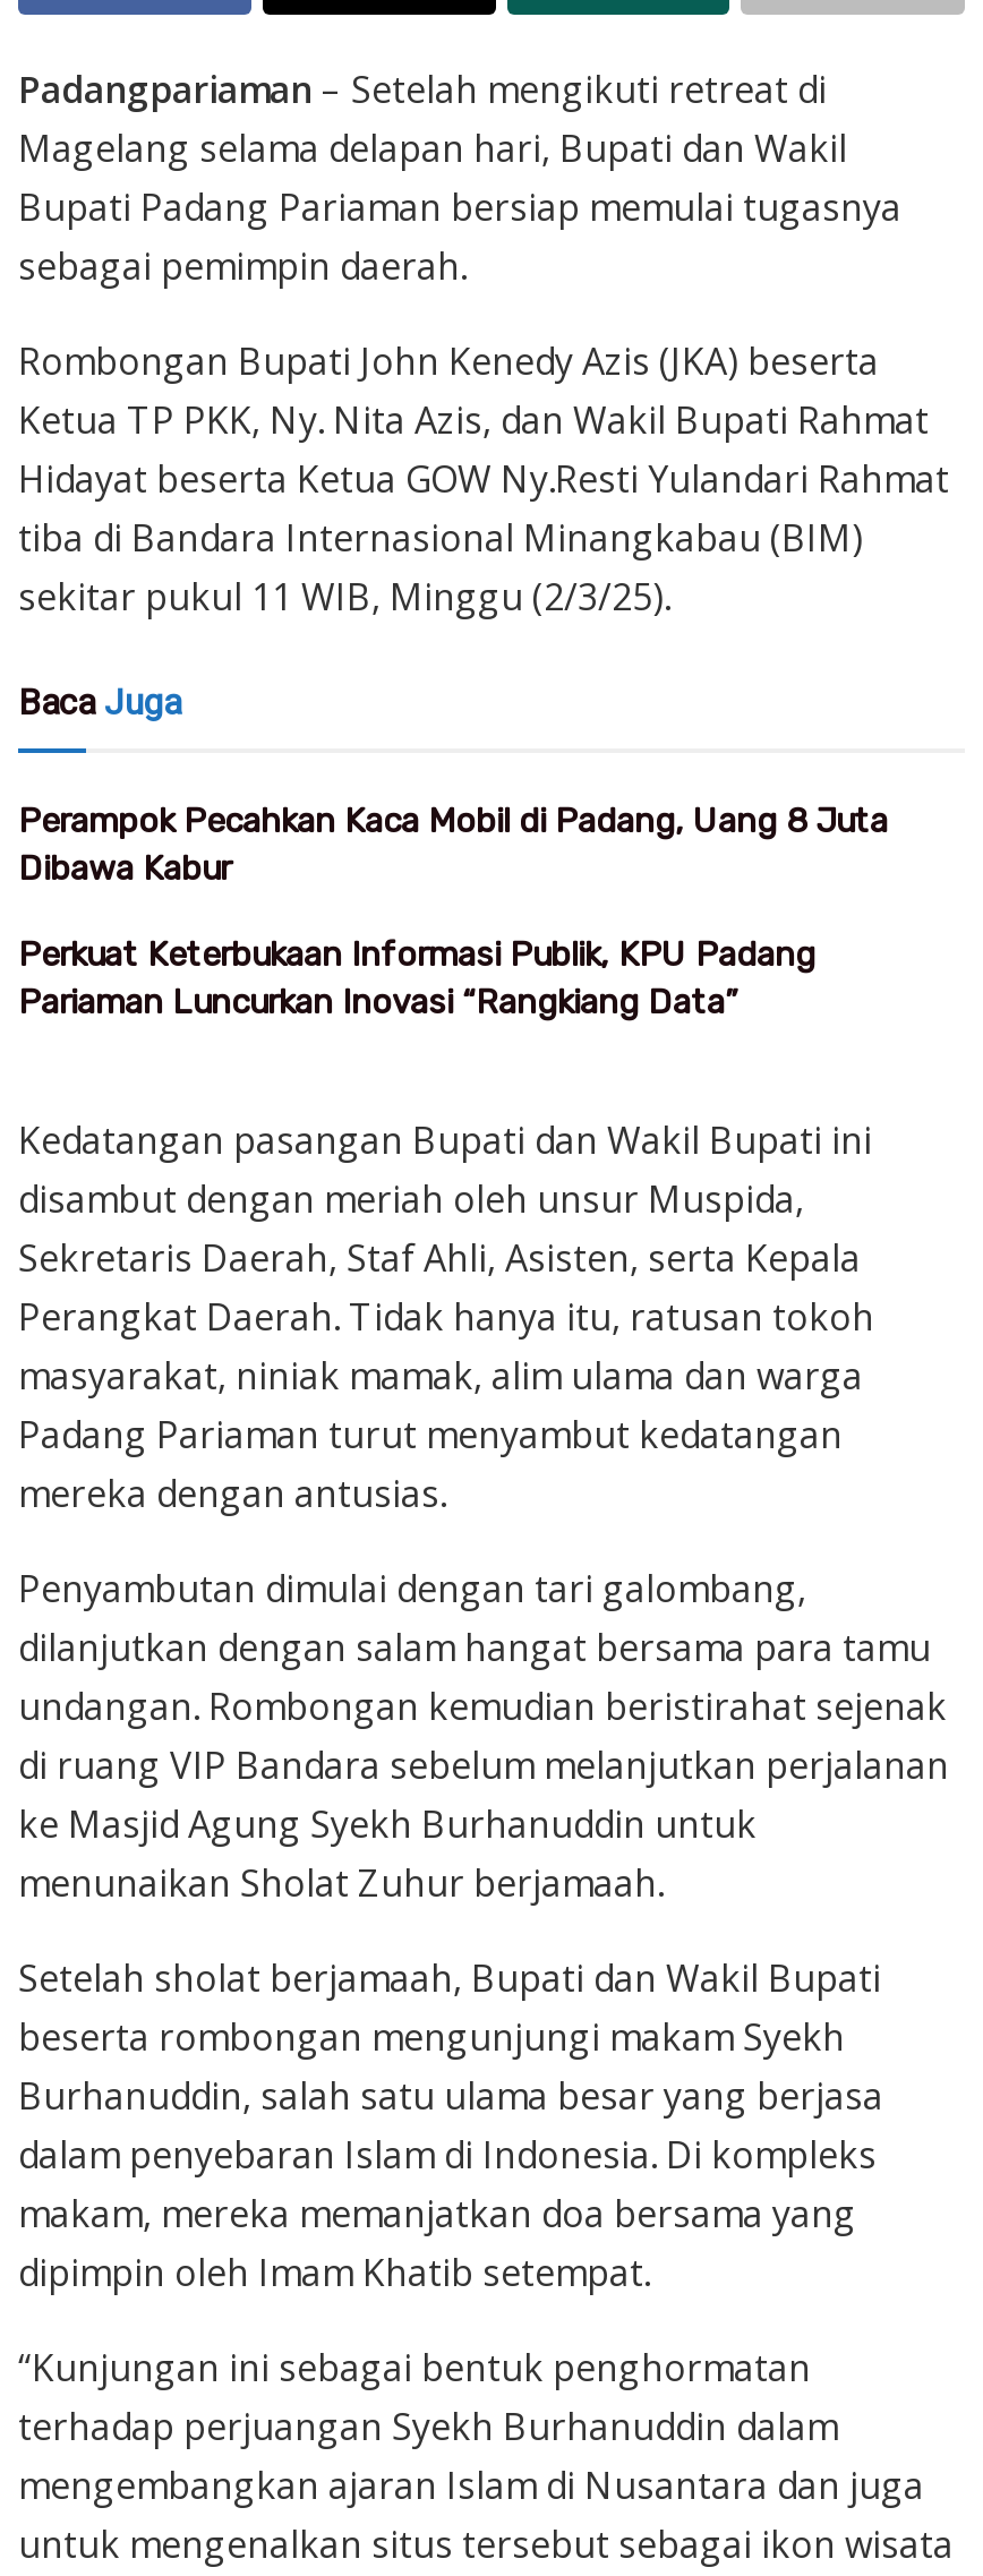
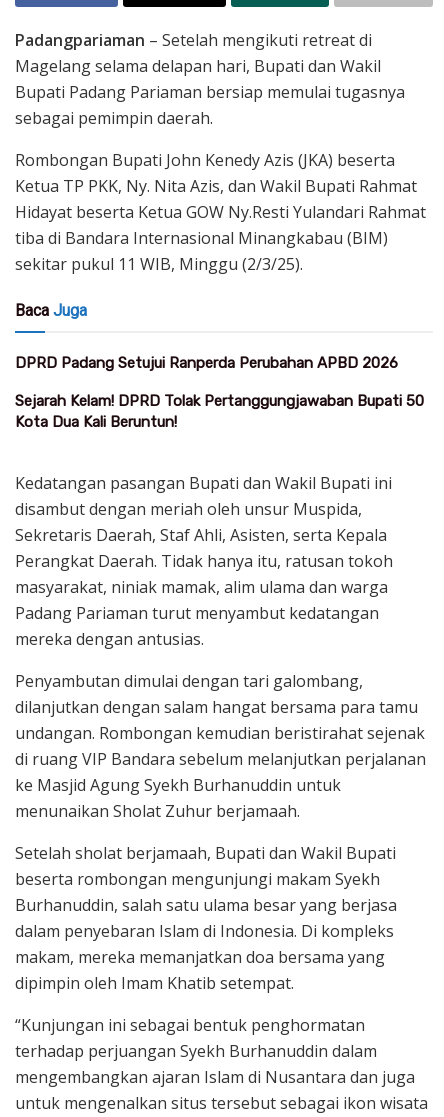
[18,802,888,890] Perampok Pecahkan Kaca Mobil di Padang, Uang 8 Juta | Dibawa Kabur -> [15,354,398,372] DPRD Padang Setujui Ranperda Perubahan APBD 2026
[18,935,815,1024] Perkuat Keterbukaan Informasi Publik, KPU Padang | Pariaman Luncurkan Inovasi “Rangkiang Data” -> [15,392,424,431] Sejarah Kelam! DPRD Tolak Pertanggungjawaban Bupati 50 | Kota Dua Kali Beruntun!

